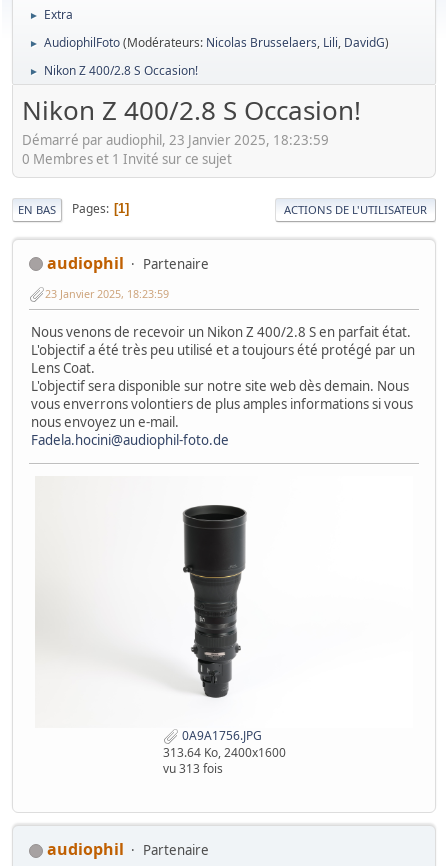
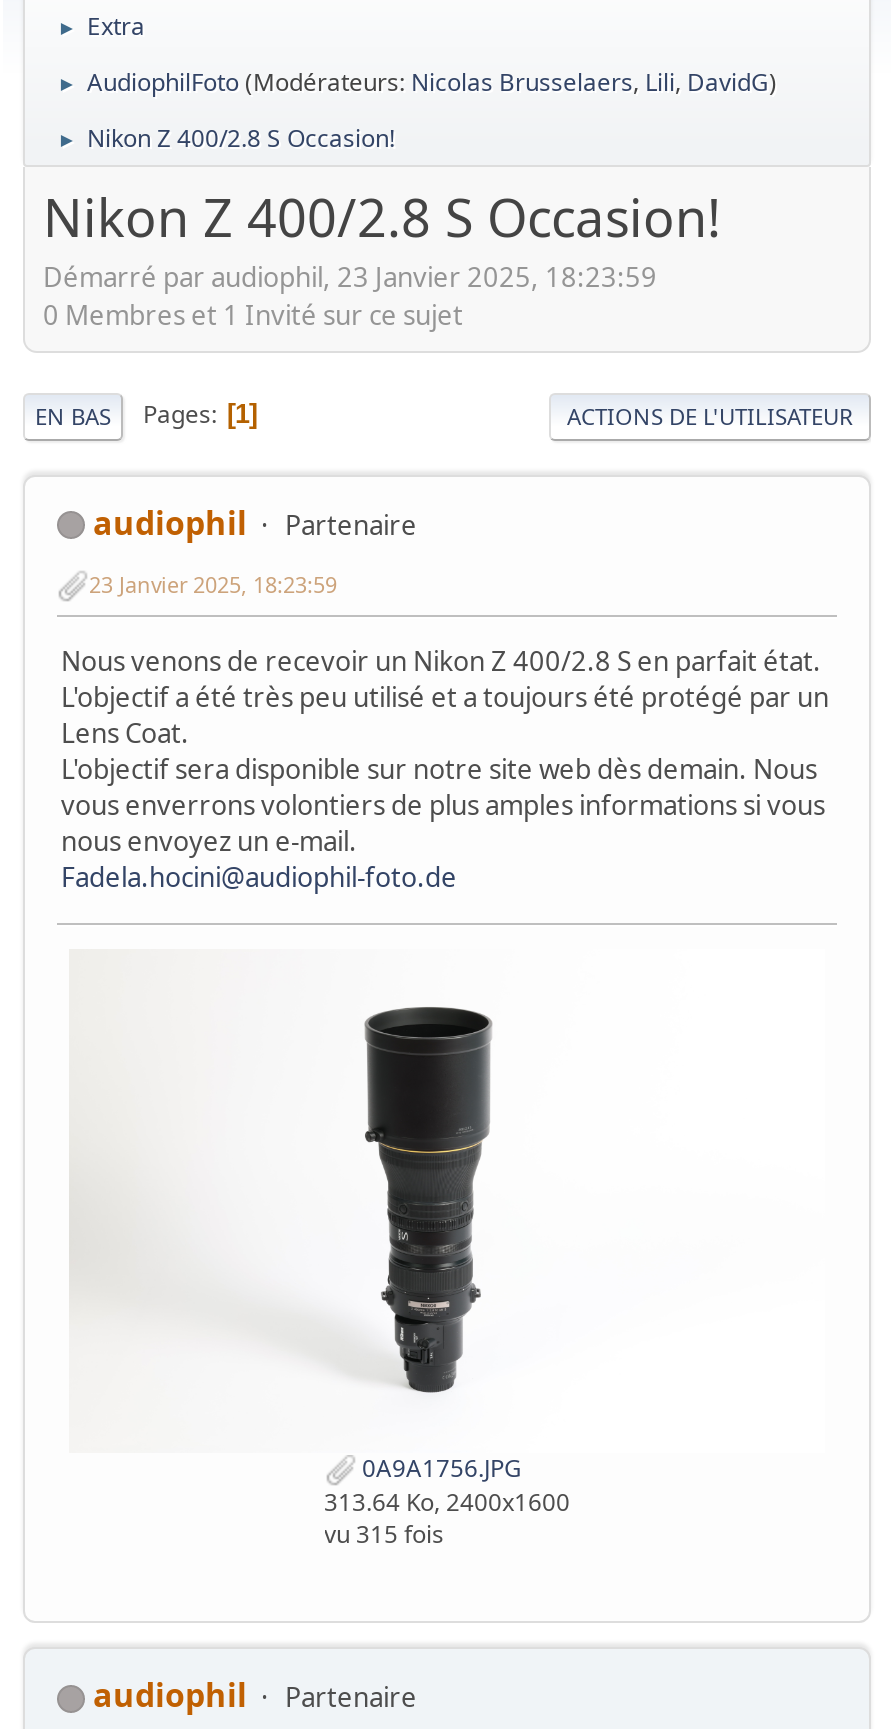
[162,760,222,777] vu 313 fois -> [324,1517,444,1551] vu 315 fois

